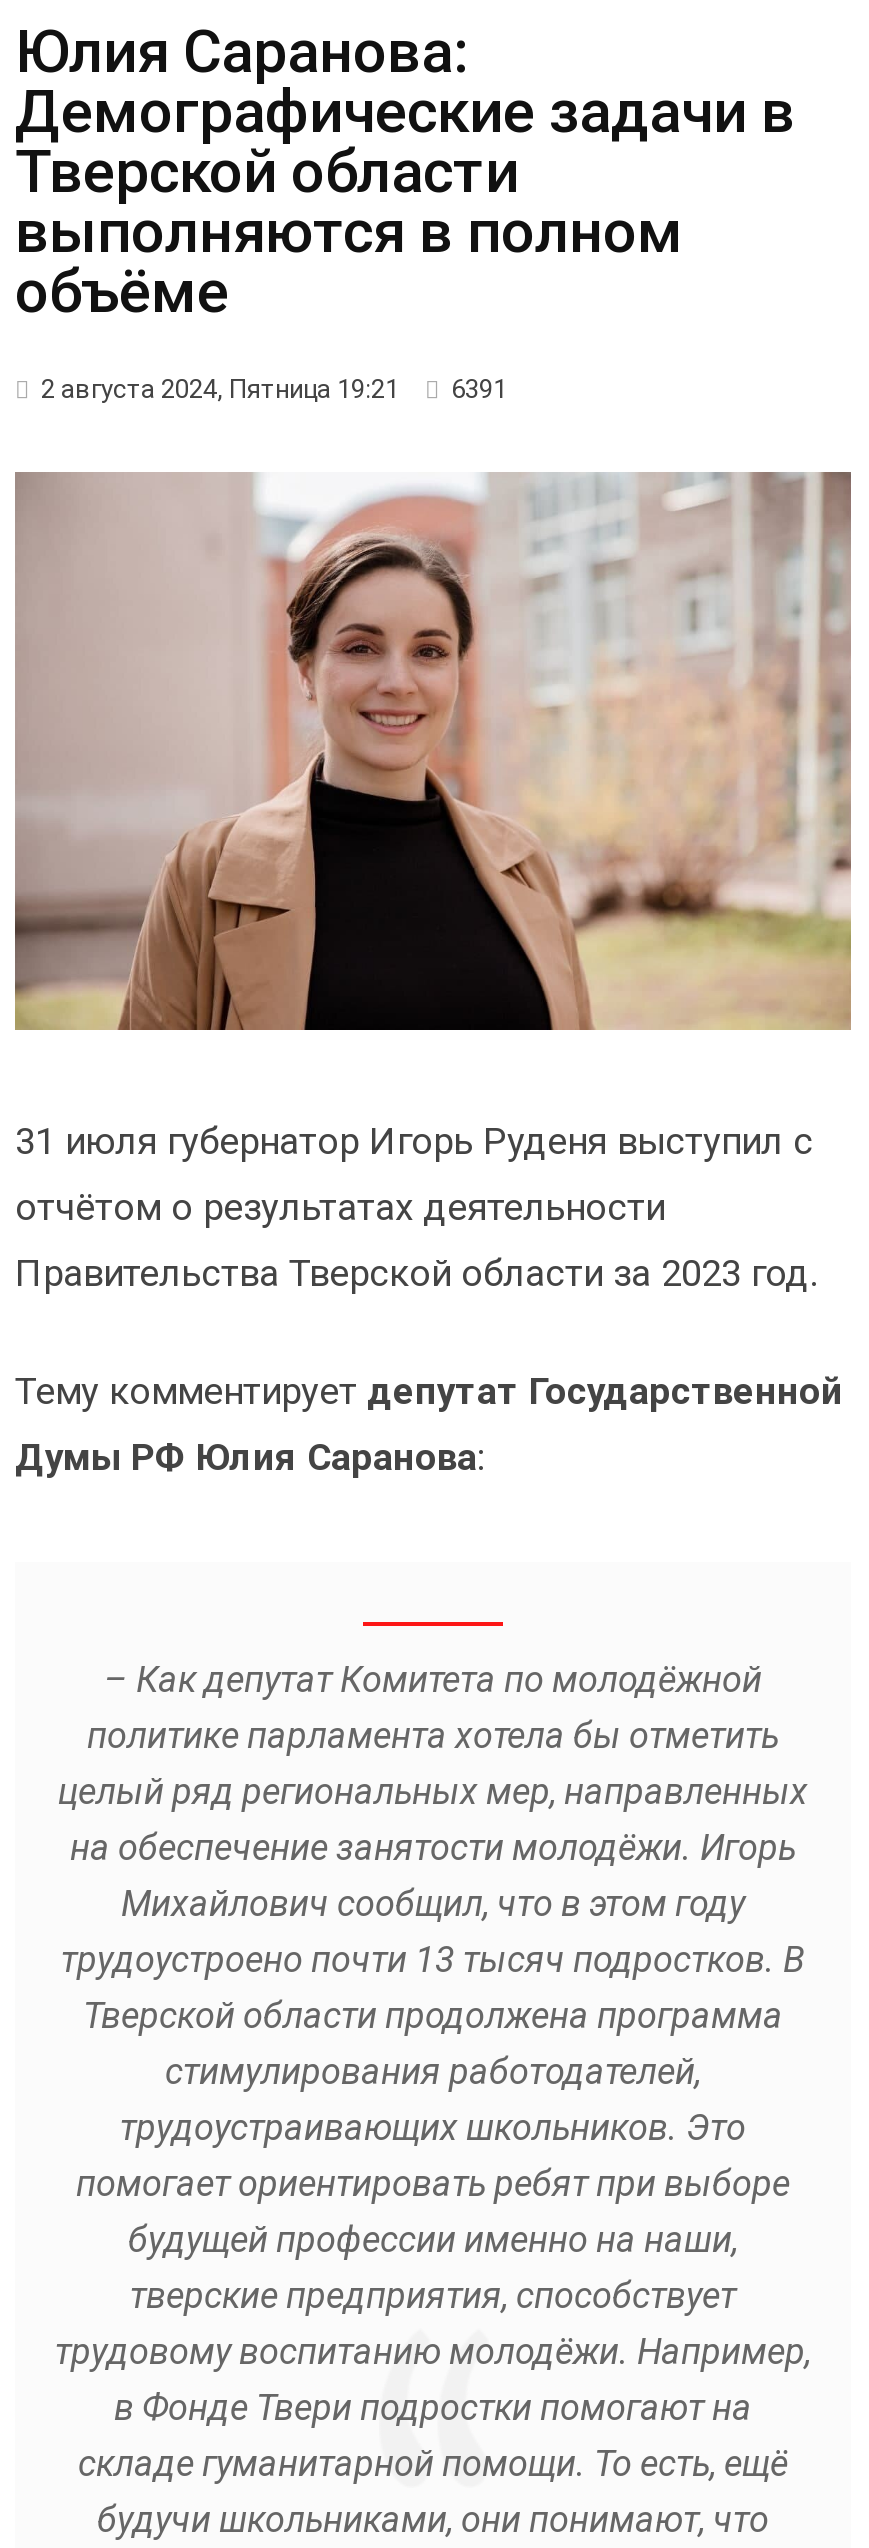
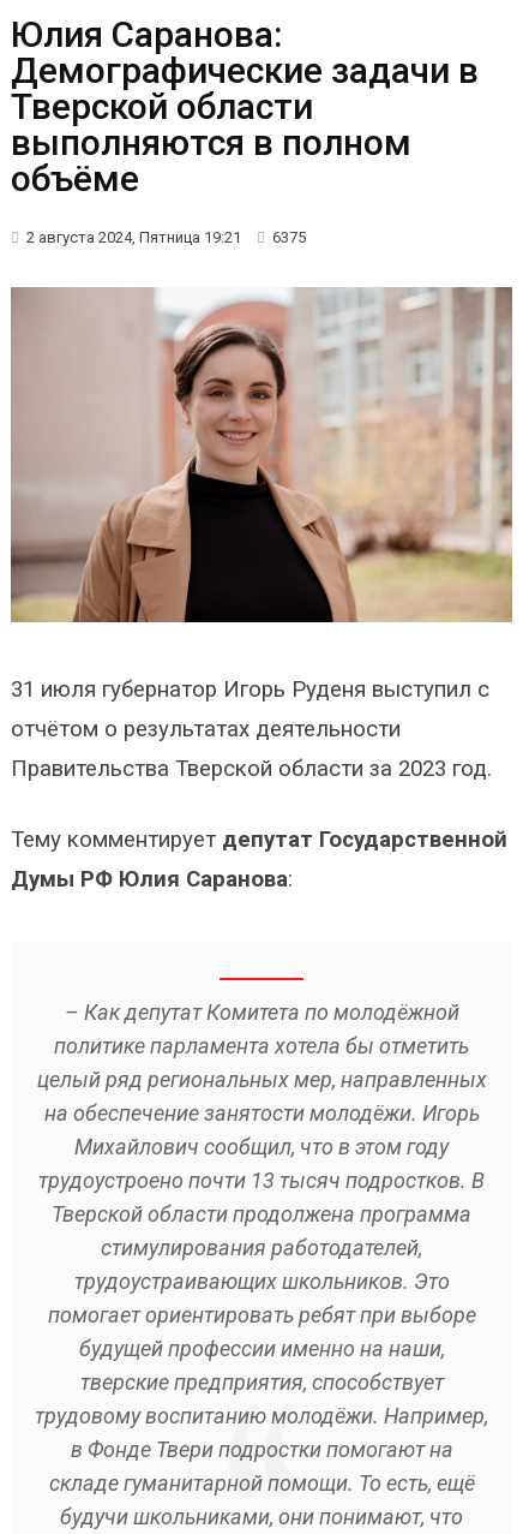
[41,373,507,403] 2 августа 2024, Пятница 19:21 6391 -> [26,228,306,246] 2 августа 2024, Пятница 19:21 6375

